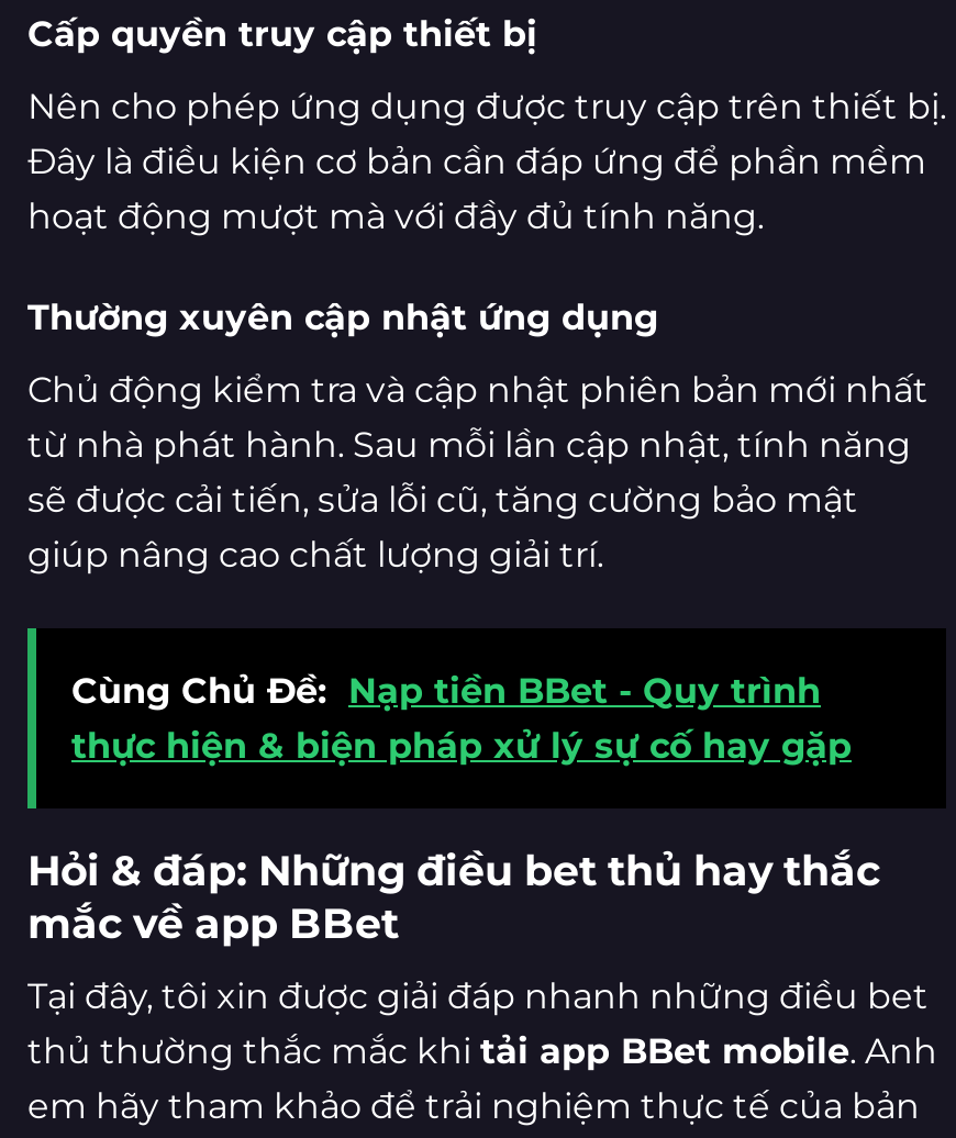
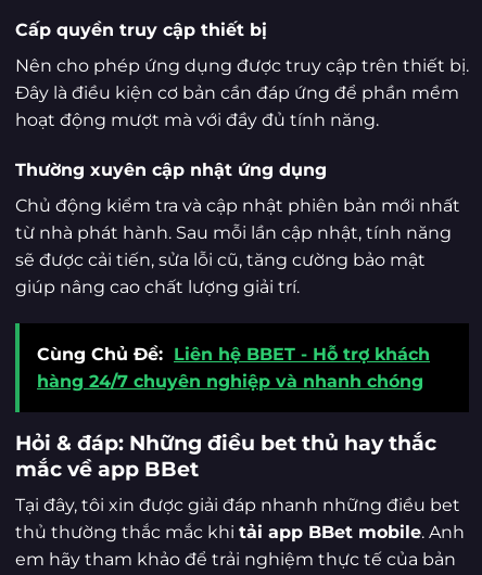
[71,669,852,766] Cùng Chủ Đề: Nạp tiền BBet - Quy trình | thực hiện & biện pháp xử lý sự cố hay gặp -> [37,343,430,391] Cùng Chủ Đề: Liên hệ BBET - Hỗ trợ khách | hàng 24/7 chuyên nghiệp và nhanh chóng

